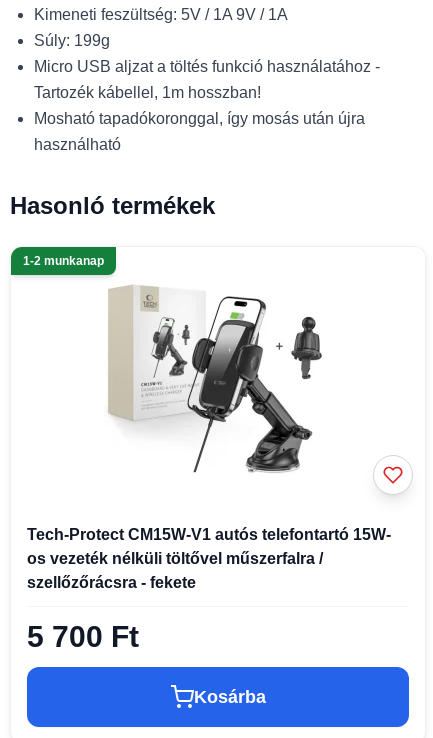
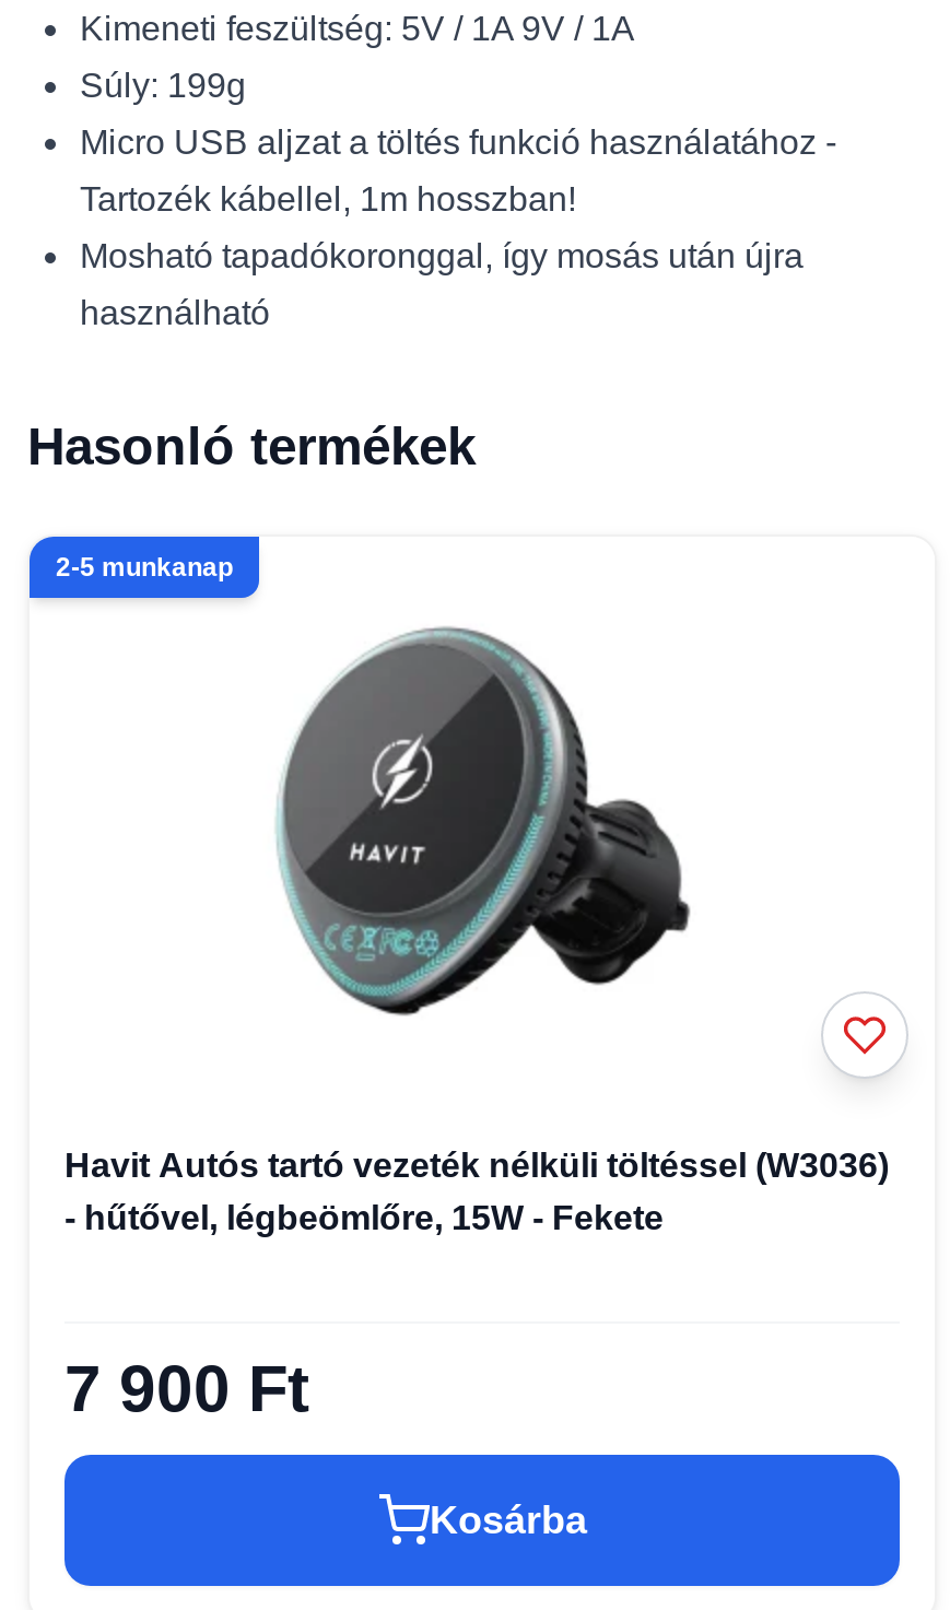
[23,254,104,268] 1-2 munkanap -> [56,552,233,583] 2-5 munkanap
[107,285,323,473] [image] -> [242,622,709,1029] [image]
[27,526,391,591] Tech-Protect CM15W-V1 autós telefontartó 15W- | os vezeték nélküli töltővel műszerfalra / | szellőzőrácsra - fekete -> [64,1147,889,1236] Havit Autós tartó vezeték nélküli töltéssel (W3036) | - hűtővel, légbeömlőre, 15W - Fekete
[27,620,139,653] 5 700 Ft -> [64,1352,309,1425] 7 900 Ft

